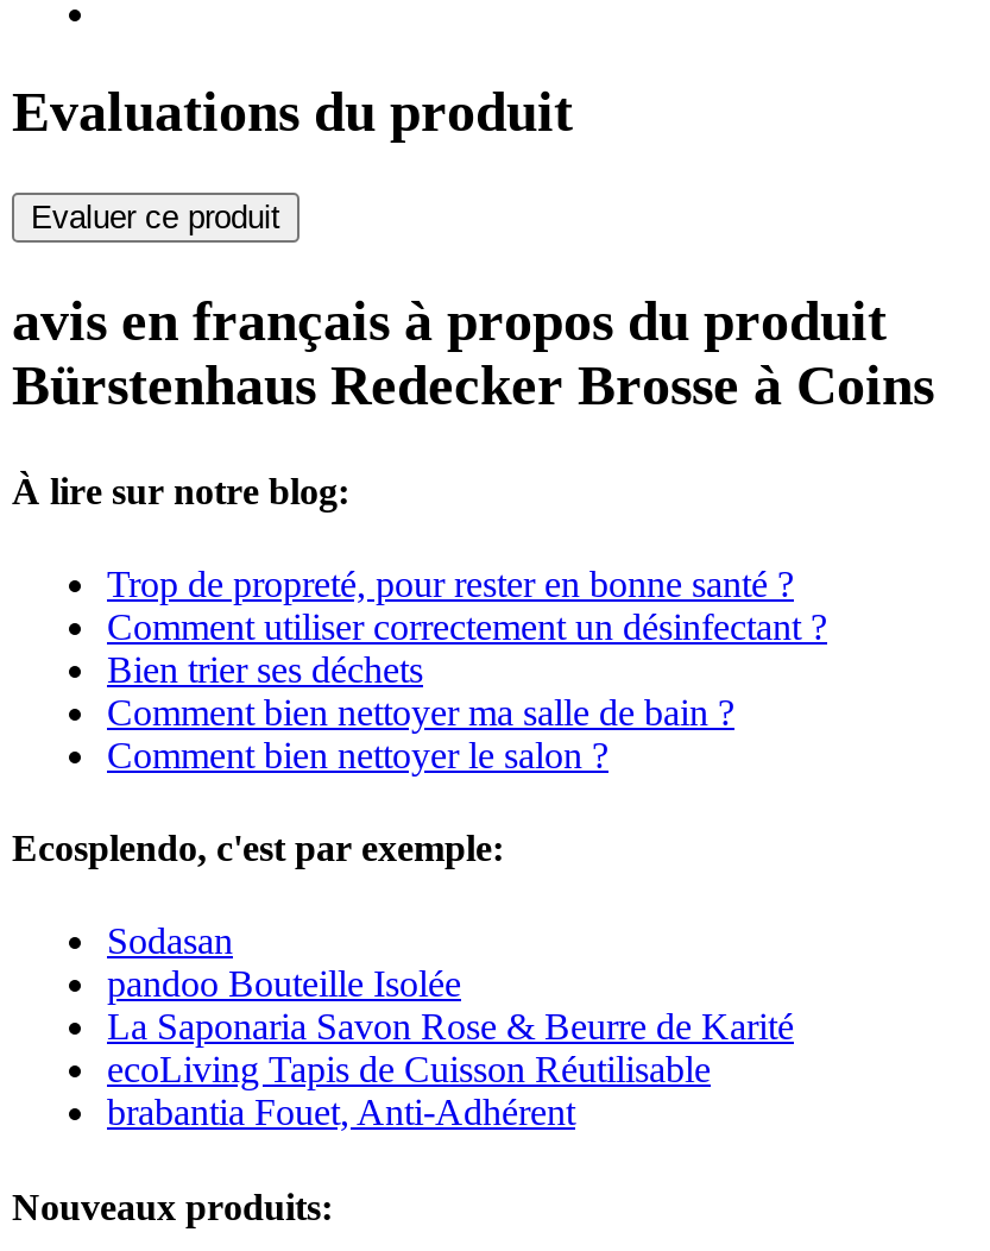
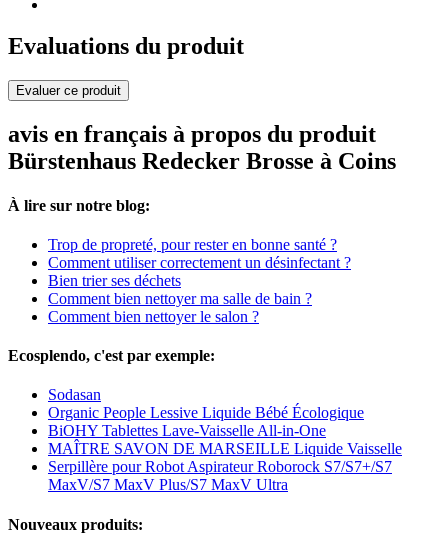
[107,964,794,1133] pandoo Bouteille Isolée | La Saponaria Savon Rose & Beurre de Karité | ecoLiving Tapis de Cuisson Réutilisable | brabantia Fouet, Anti-Adhérent -> [48,404,402,493] Organic People Lessive Liquide Bébé Écologique | BiOHY Tablettes Lave-Vaisselle All-in-One | MAÎTRE SAVON DE MARSEILLE Liquide Vaisselle | Serpillère pour Robot Aspirateur Roborock S7/S7+/S7 | MaxV/S7 MaxV Plus/S7 MaxV Ultra

